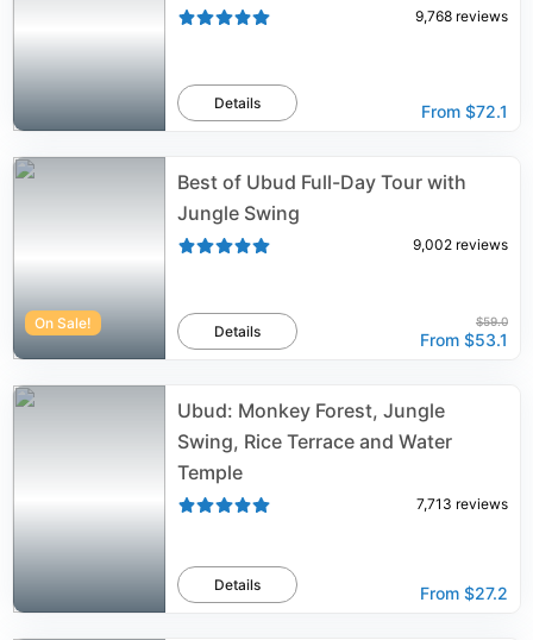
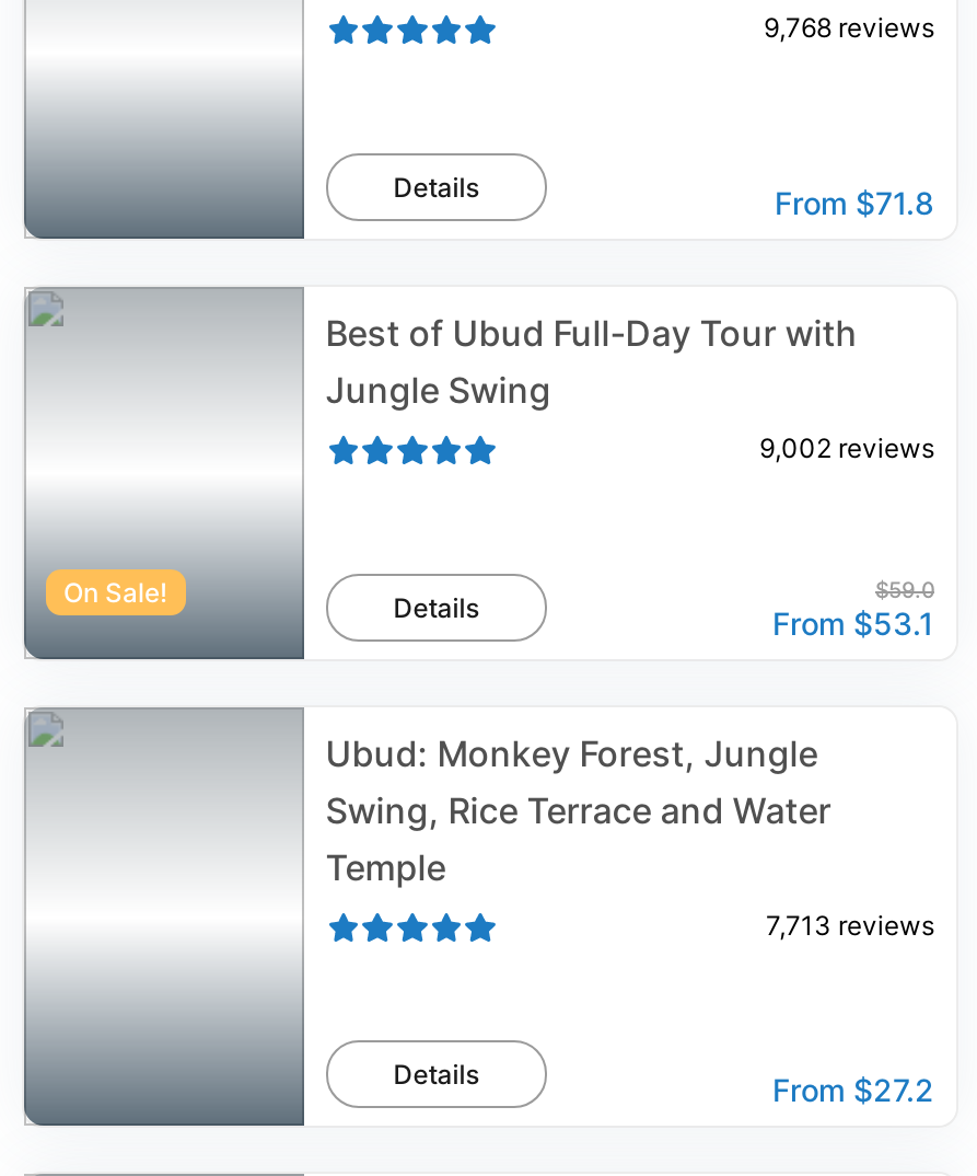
[421,101,508,121] From $72.1 -> [775,184,934,221] From $71.8

